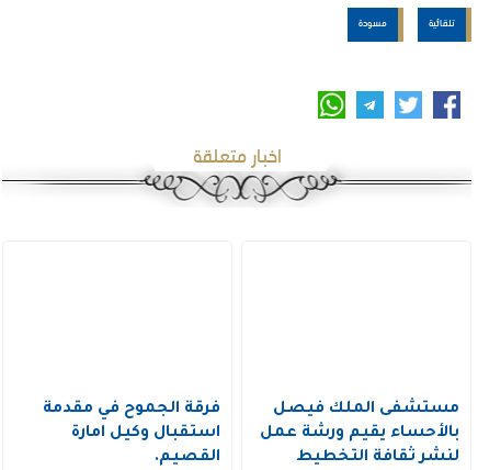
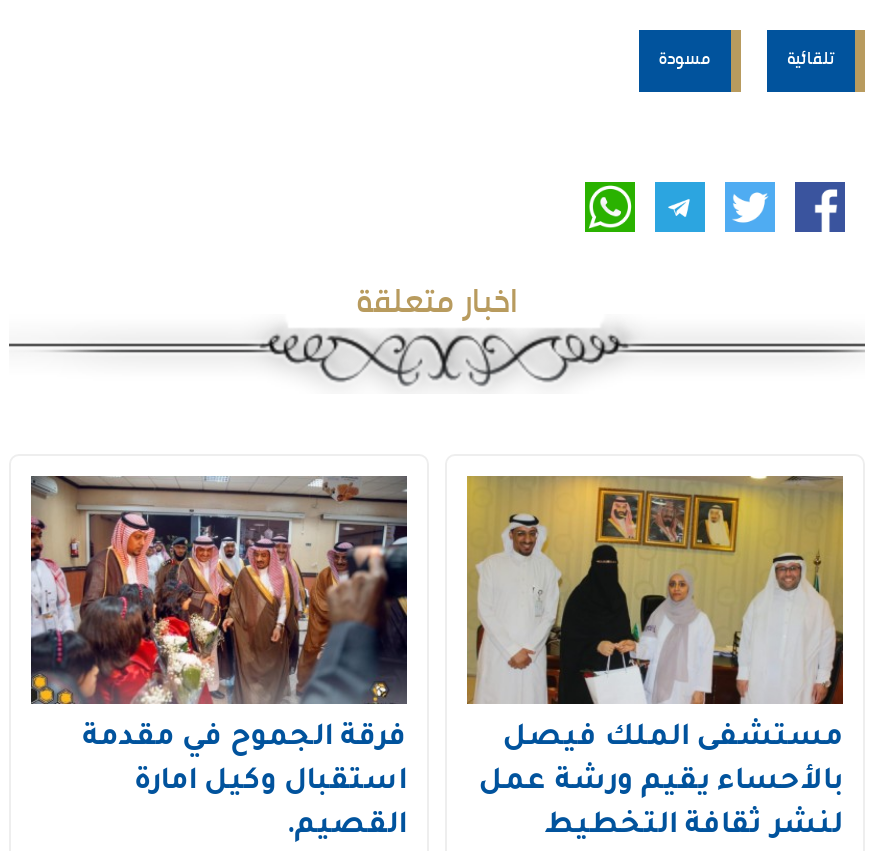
none -> [29,473,409,707] [image]
none -> [465,473,845,707] [image]

